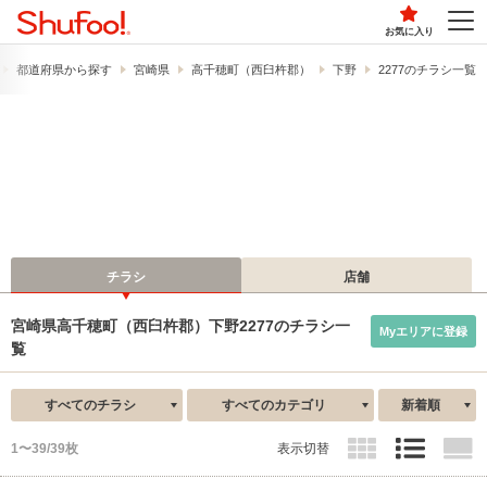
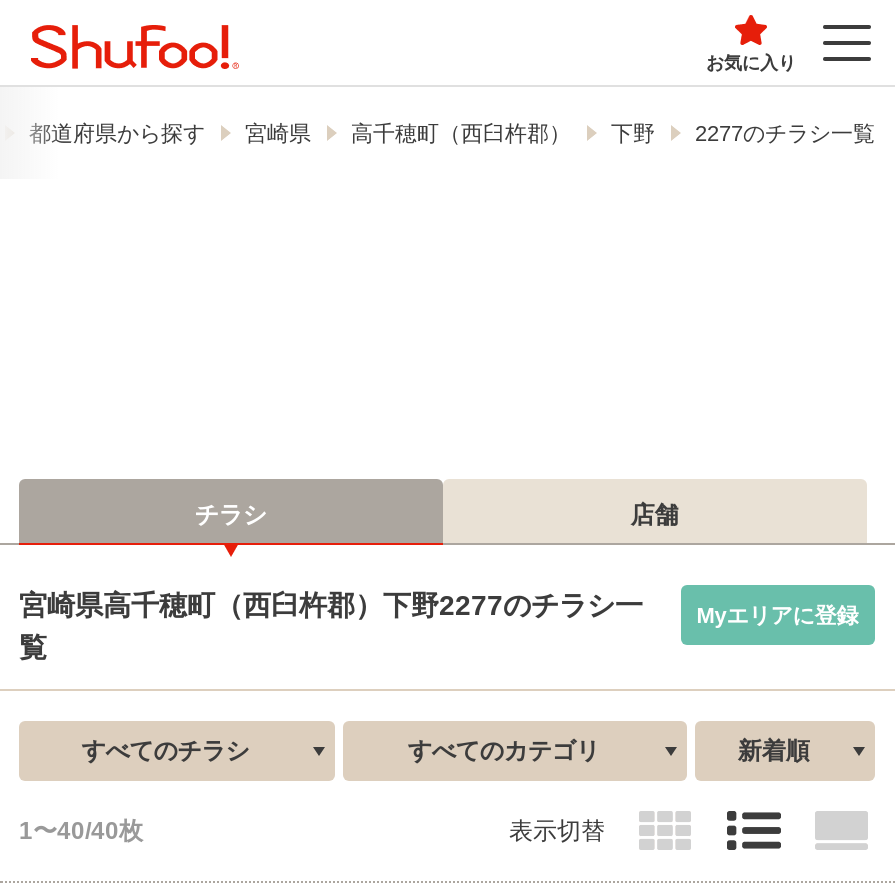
[11,441,78,456] 1〜39/39枚 -> [19,817,143,845] 1〜40/40枚

